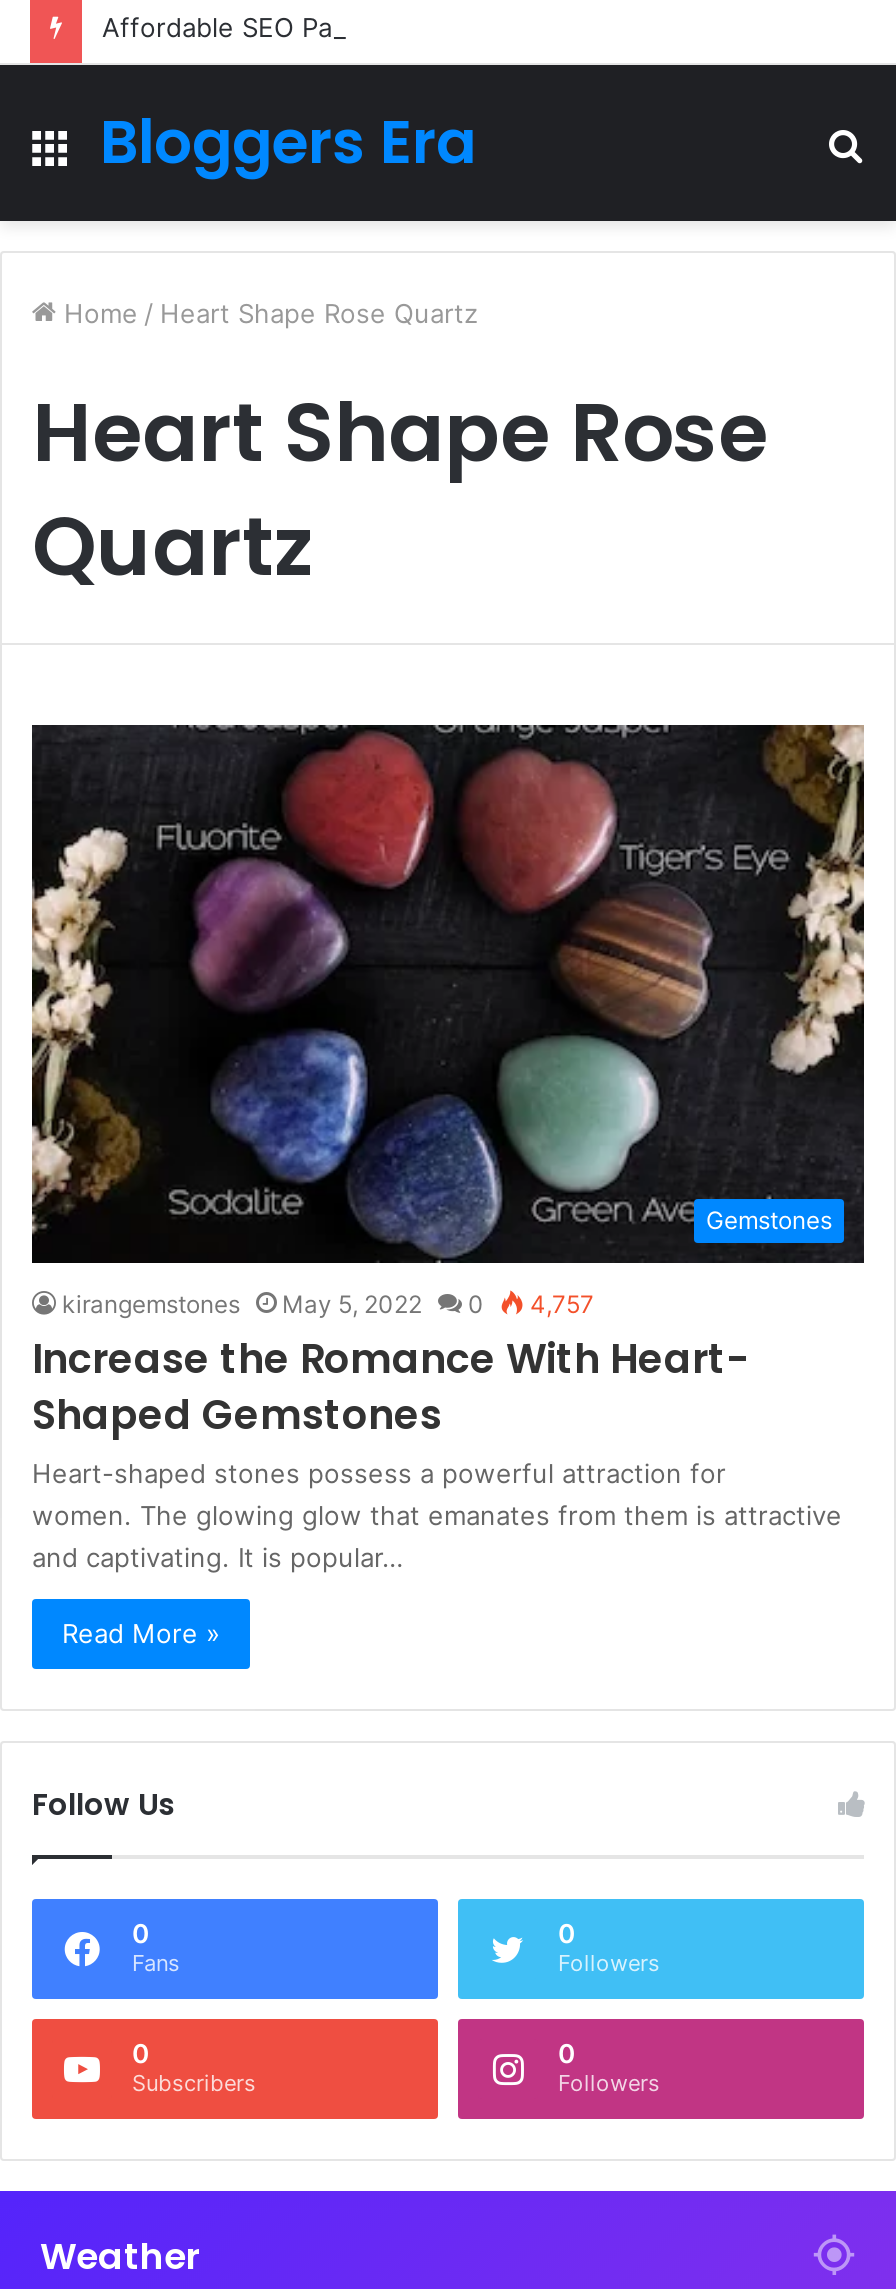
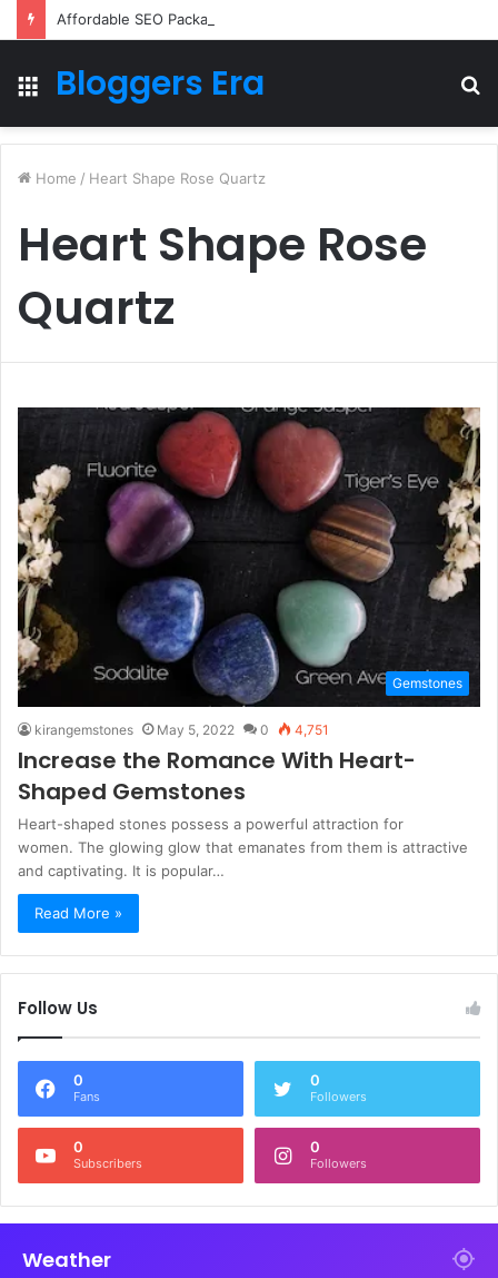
[62,1289,594,1319] kirangemstones May 5, 2022 0 4,757 -> [34,722,329,738] kirangemstones May 5, 2022 0 4,751

